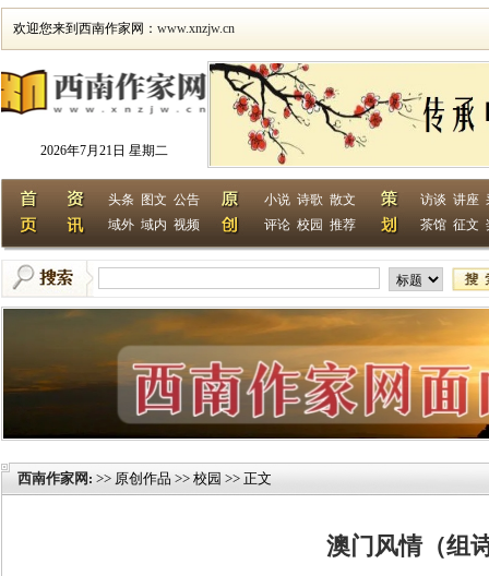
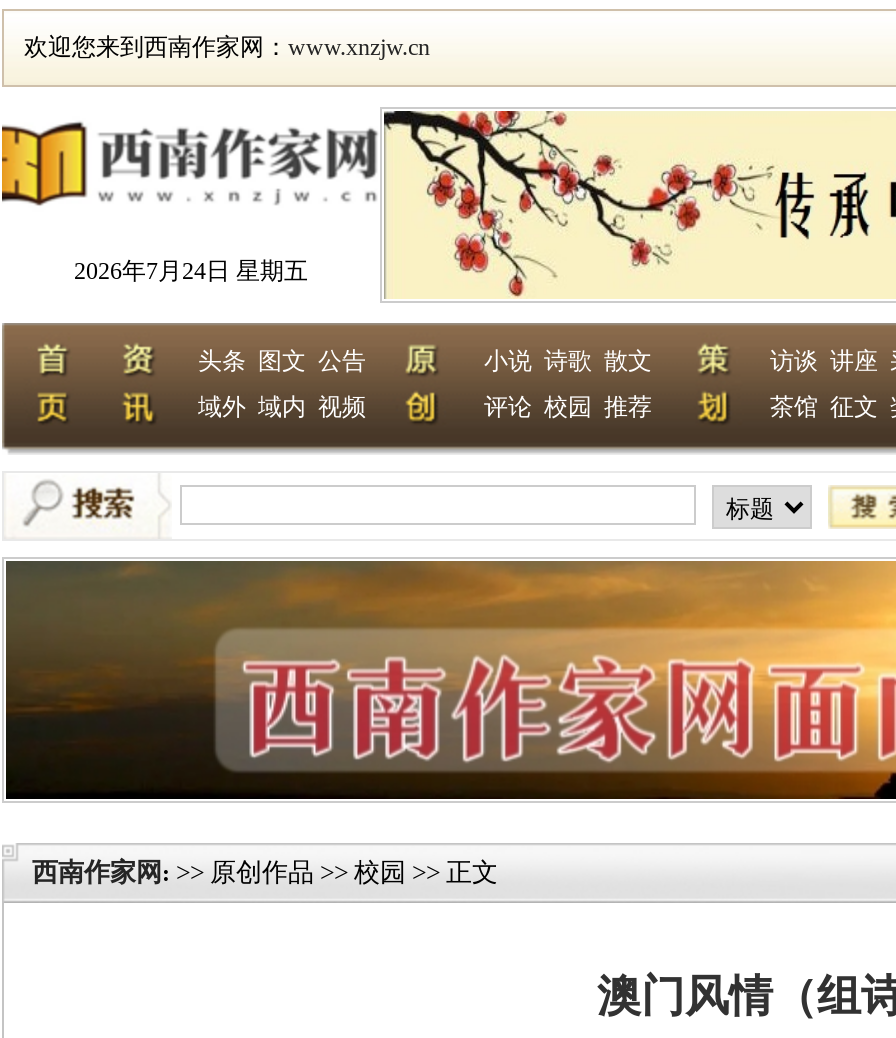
[40,143,168,158] 2026年7月21日 星期二 -> [74,257,308,285] 2026年7月24日 星期五

